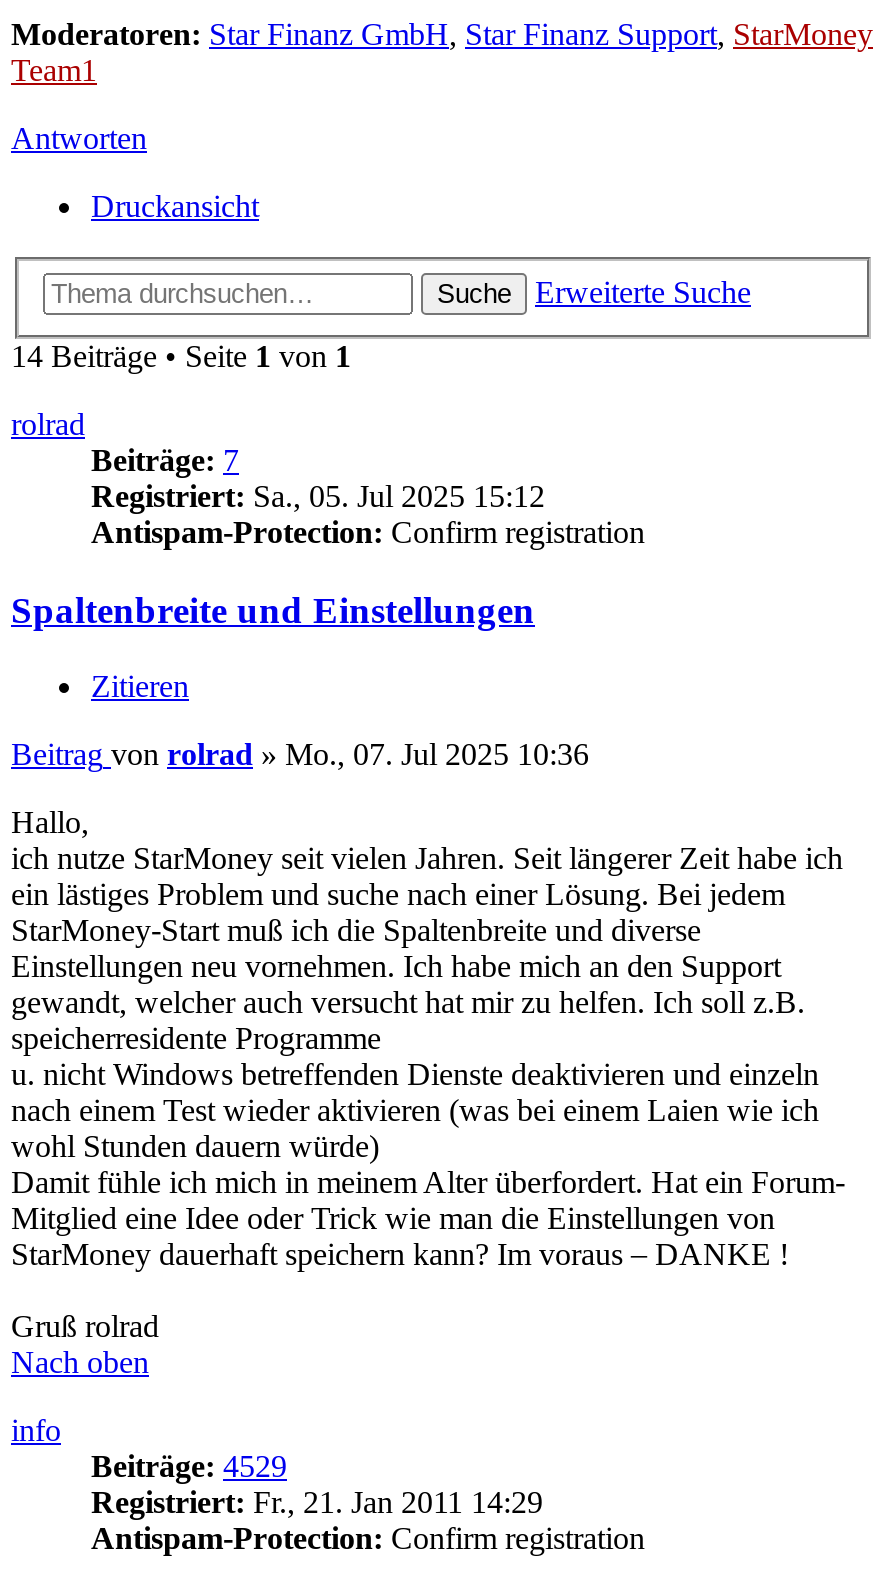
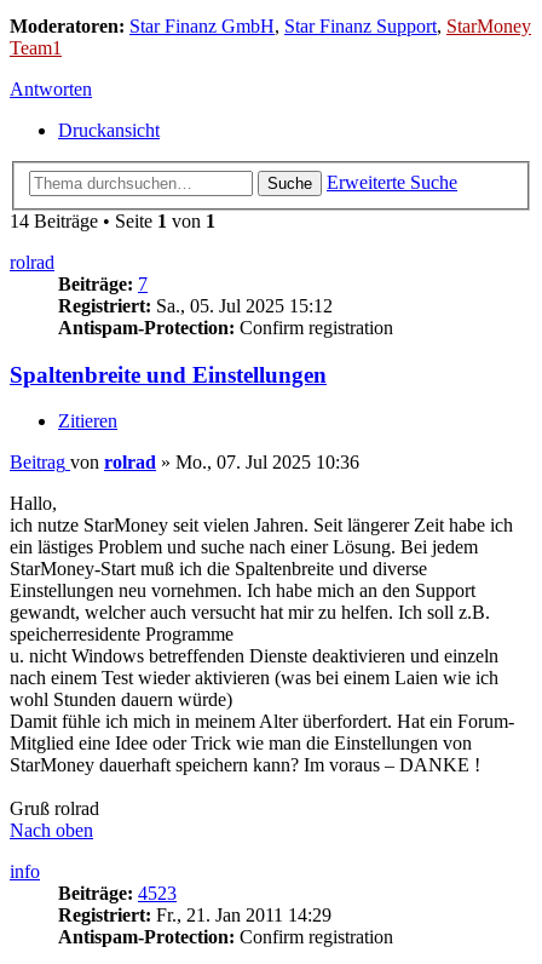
[91,1450,287,1484] Beiträge: 4529 -> [58,883,177,904] Beiträge: 4523

